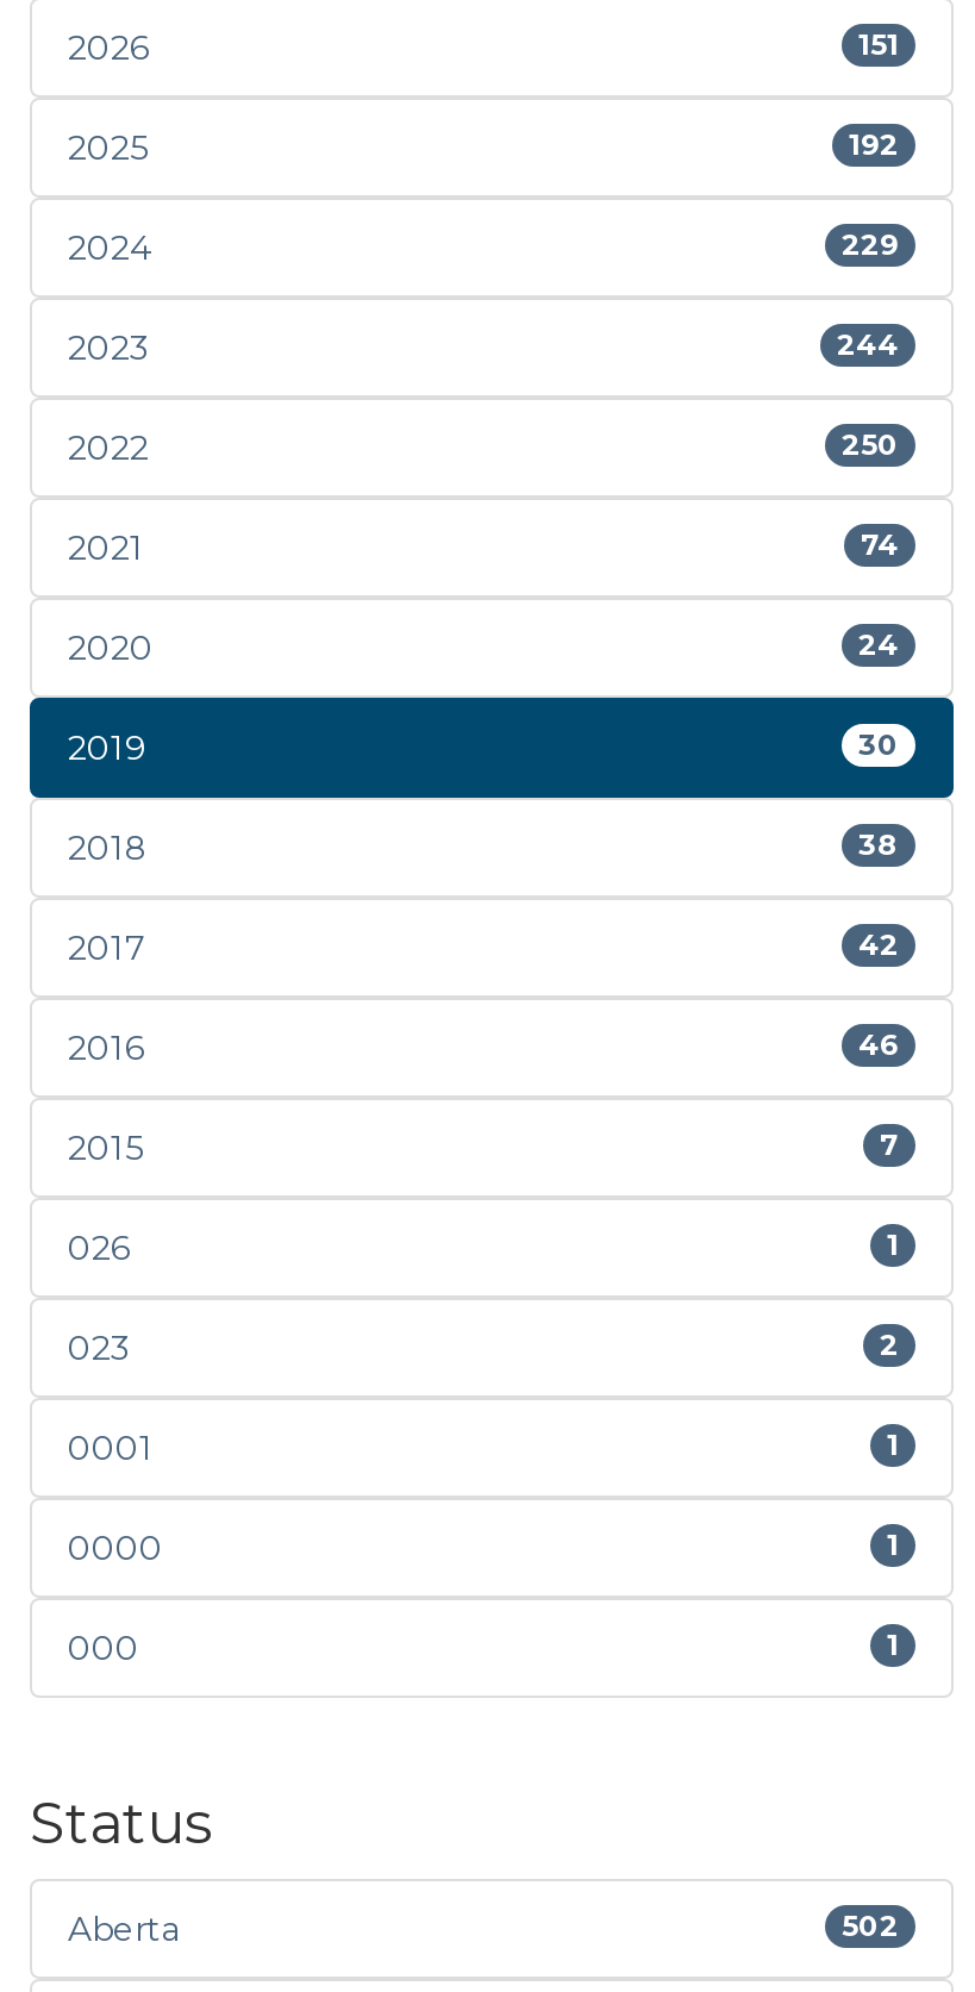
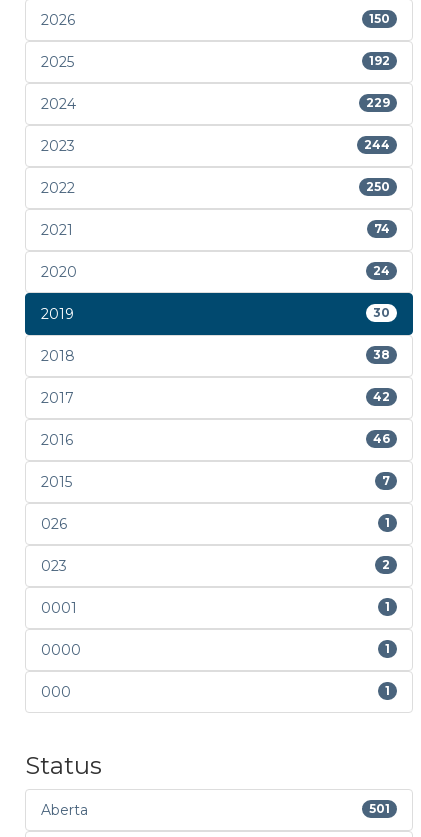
[858,26,899,62] 151 -> [369,11,390,26] 150
[842,1907,899,1943] 502 -> [369,801,390,816] 501

